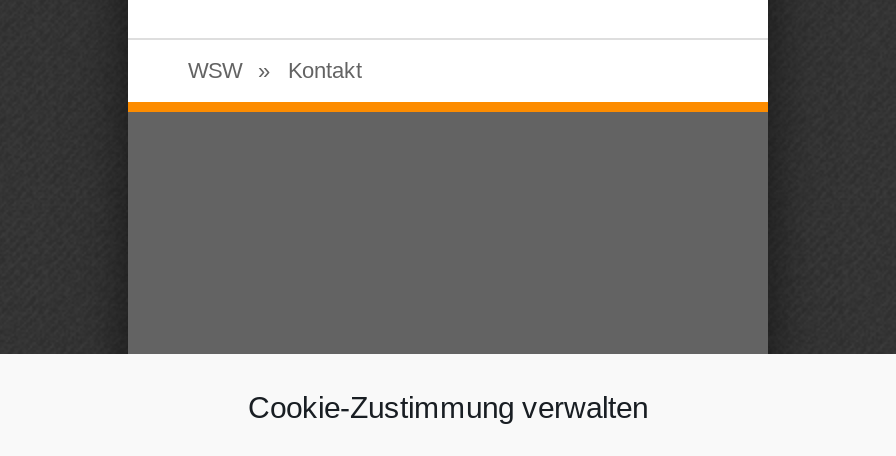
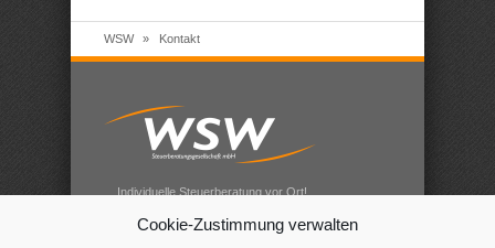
none -> [108,105,312,164] [image]

